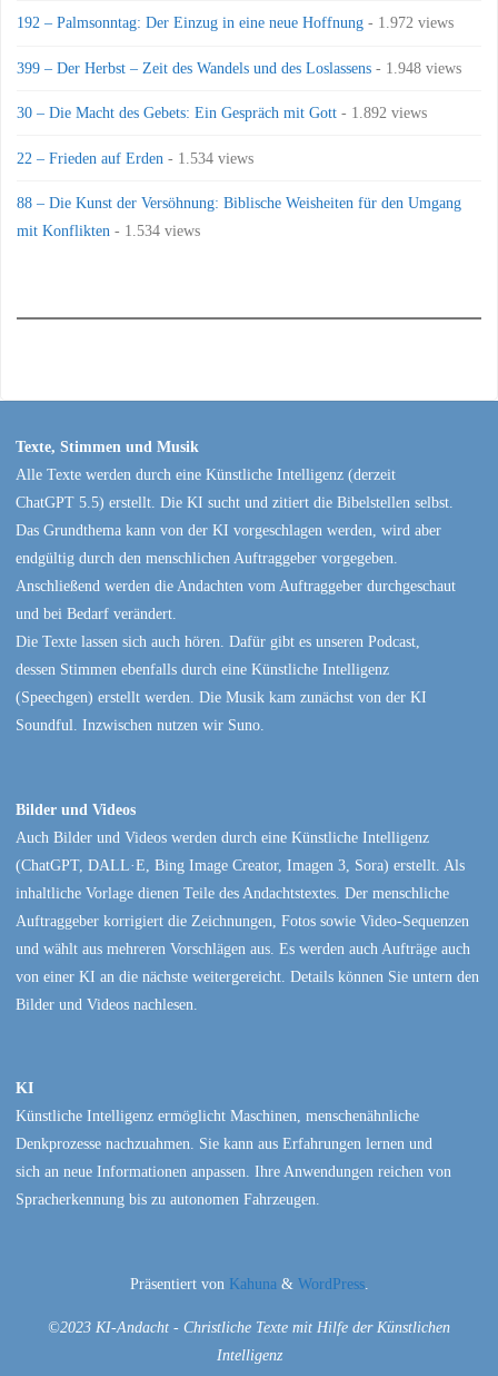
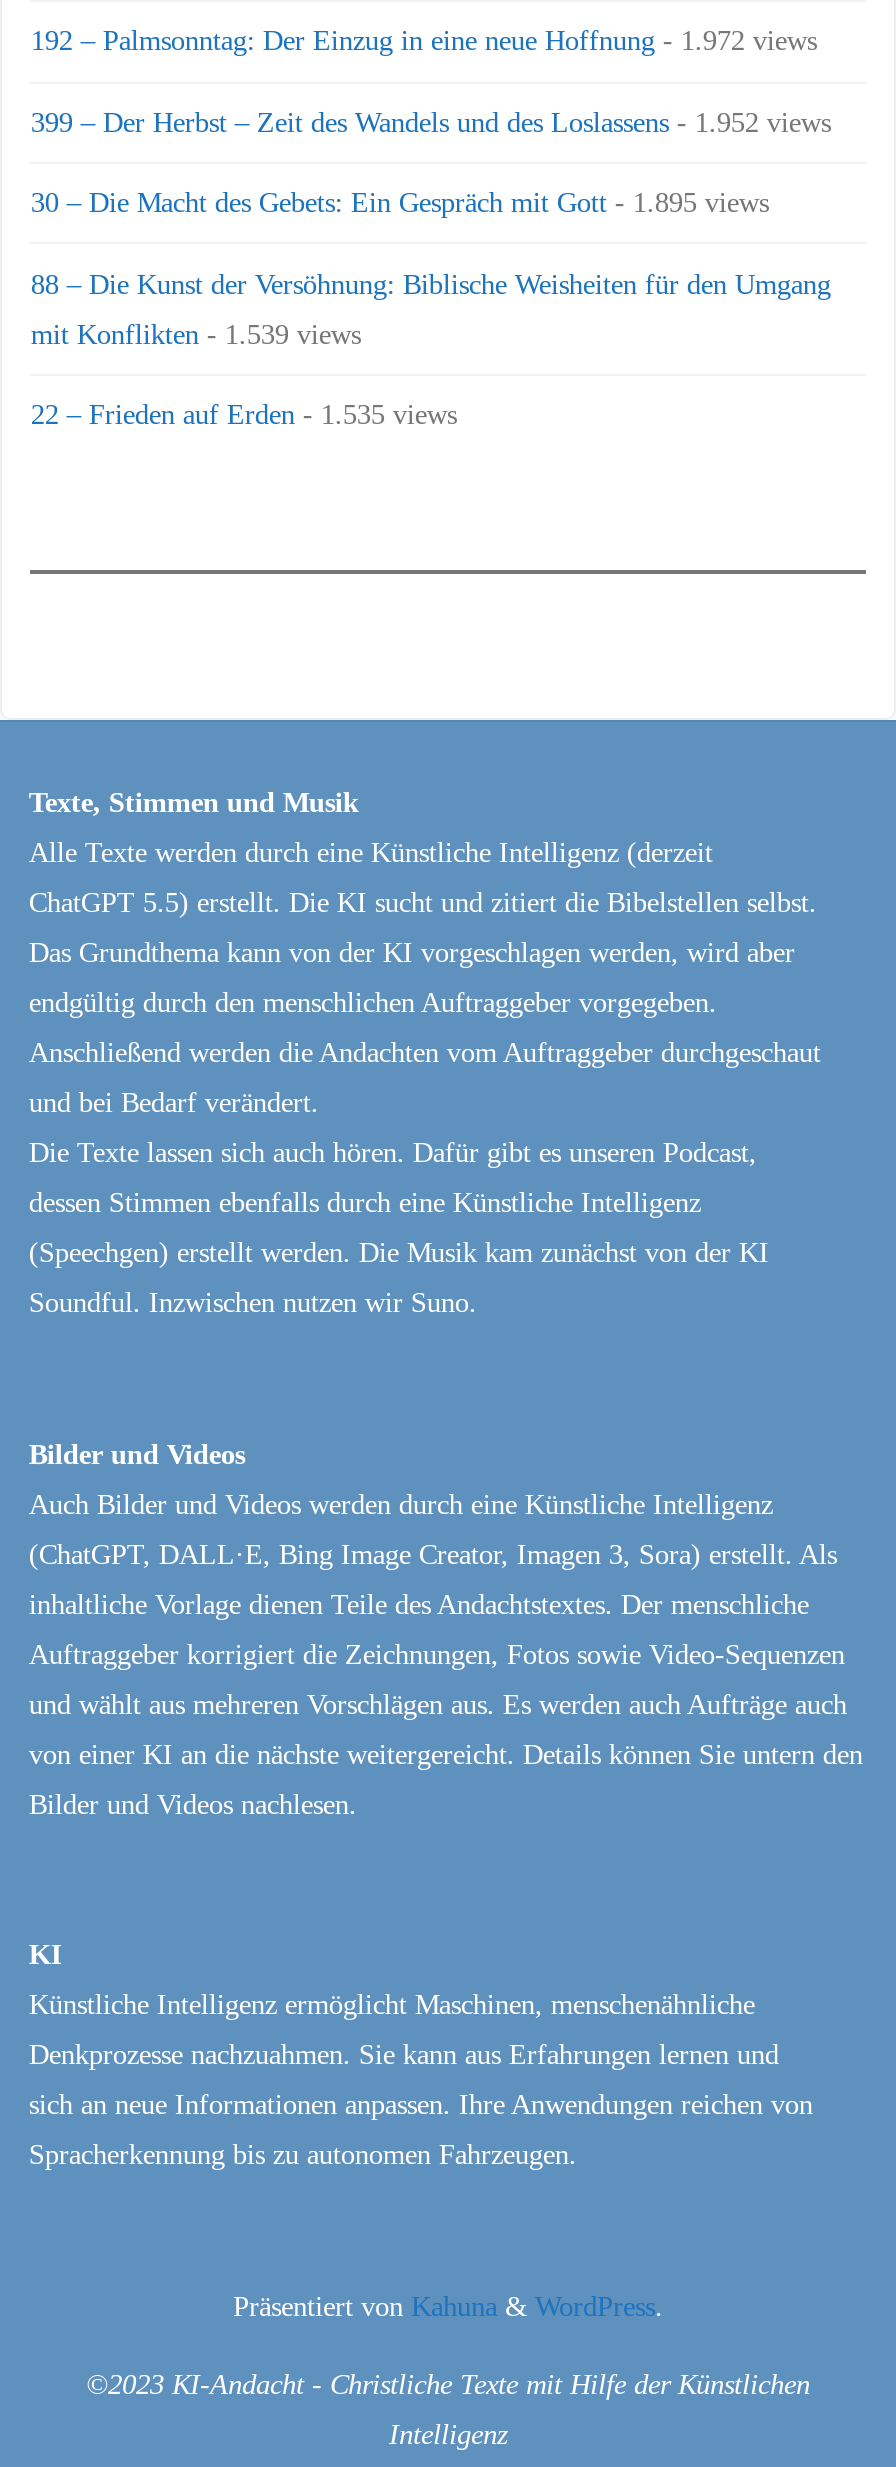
[17,59,462,166] 399 – Der Herbst – Zeit des Wandels und des Loslassens - 1.948 views | 30 – Die Macht des Gebets: Ein Gespräch mit Gott - 1.892 views | 22 – Frieden auf Erden - 1.534 views -> [31,106,831,218] 399 – Der Herbst – Zeit des Wandels und des Loslassens - 1.952 views | 30 – Die Macht des Gebets: Ein Gespräch mit Gott - 1.895 views
moved [17,194,462,211] -> [31,267,831,299]: 88 – Die Kunst der Versöhnung: Biblische Weisheiten für den Umgang
[17,221,201,239] mit Konflikten - 1.534 views -> [31,317,457,430] mit Konflikten - 1.539 views | 22 – Frieden auf Erden - 1.535 views

